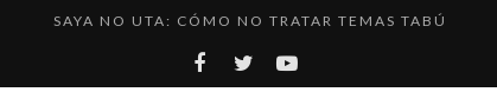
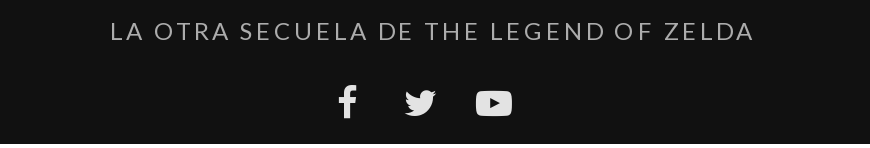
[53,12,447,29] SAYA NO UTA: CÓMO NO TRATAR TEMAS TABÚ -> [110,16,756,46] LA OTRA SECUELA DE THE LEGEND OF ZELDA

